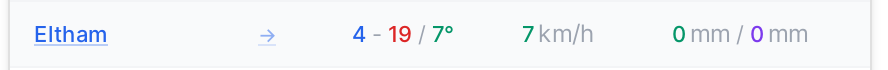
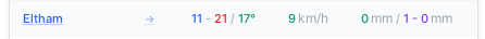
[352,18,808,48] 4 - 19 / 7° | 7 km/h | 0 mm / 0 mm -> [191,10,452,26] 11 - 21 / 17° | 9 km/h | 0 mm / 1 - 0 mm

